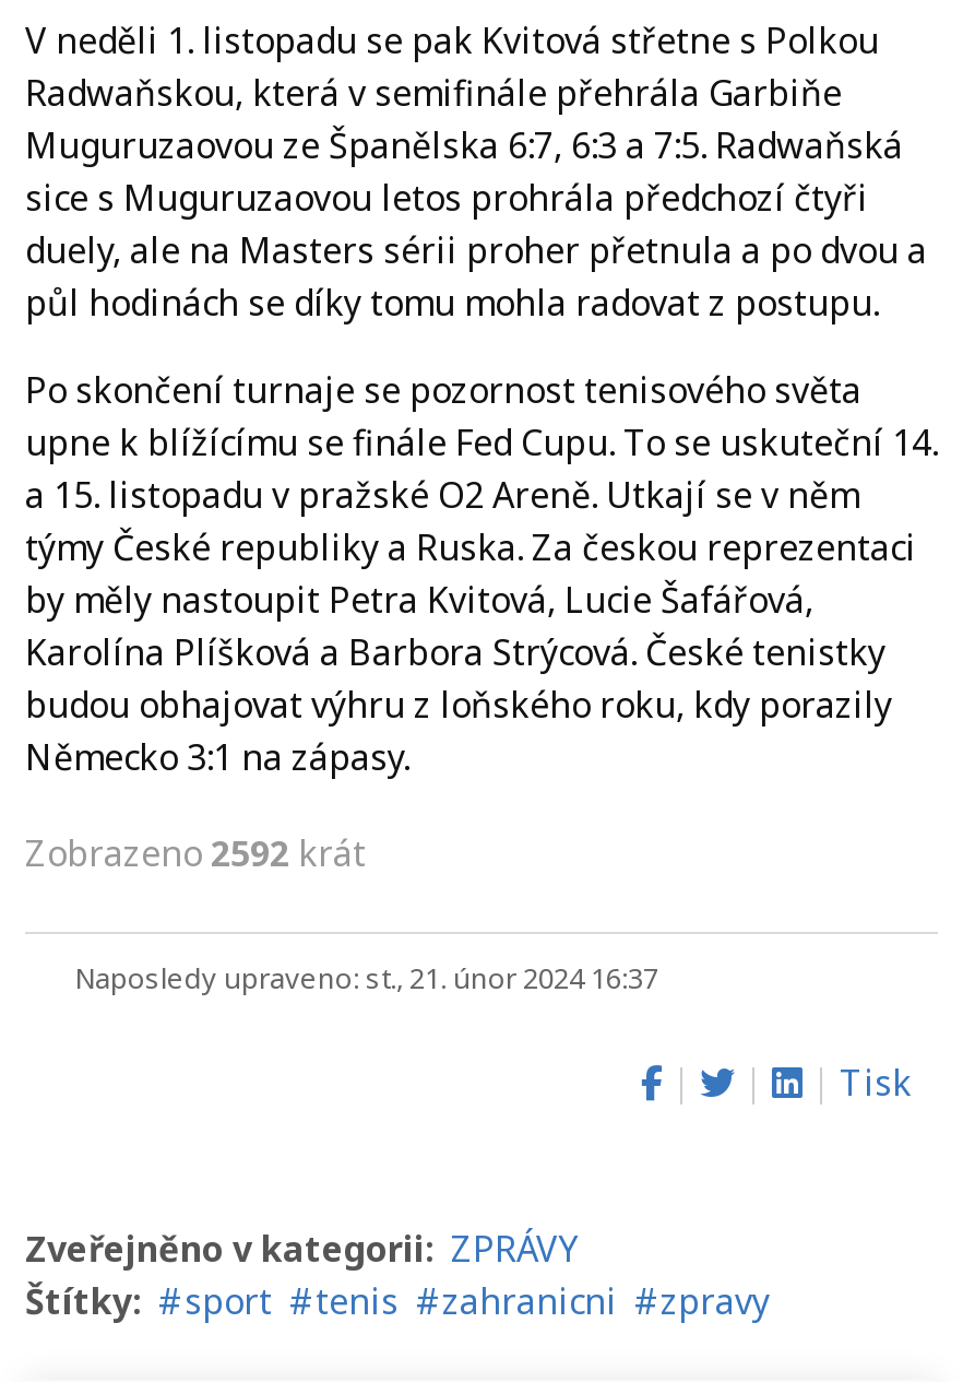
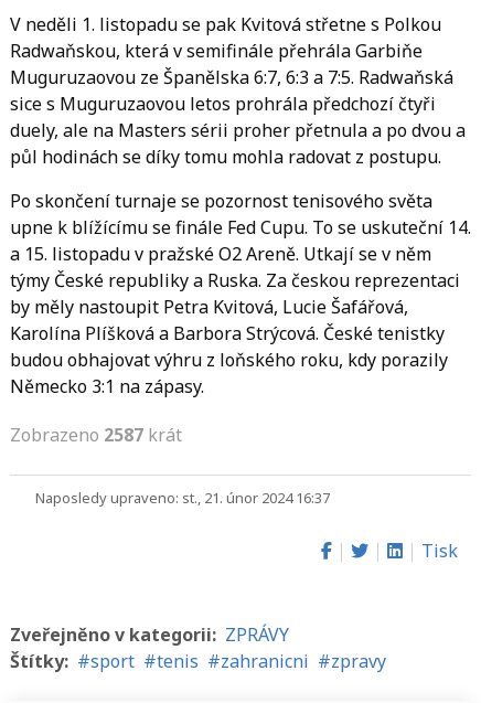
[25,829,366,877] Zobrazeno 2592 krát -> [10,423,182,447] Zobrazeno 2587 krát

